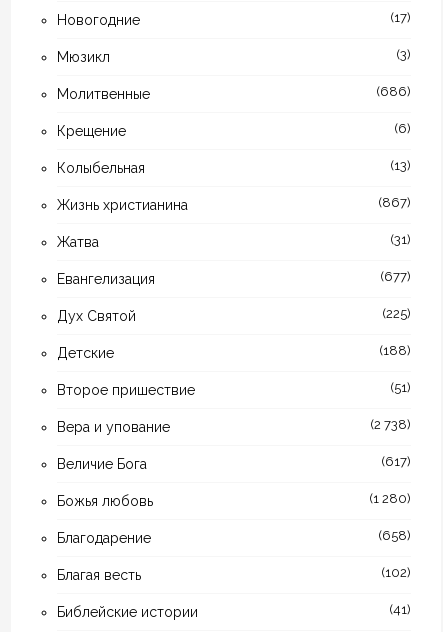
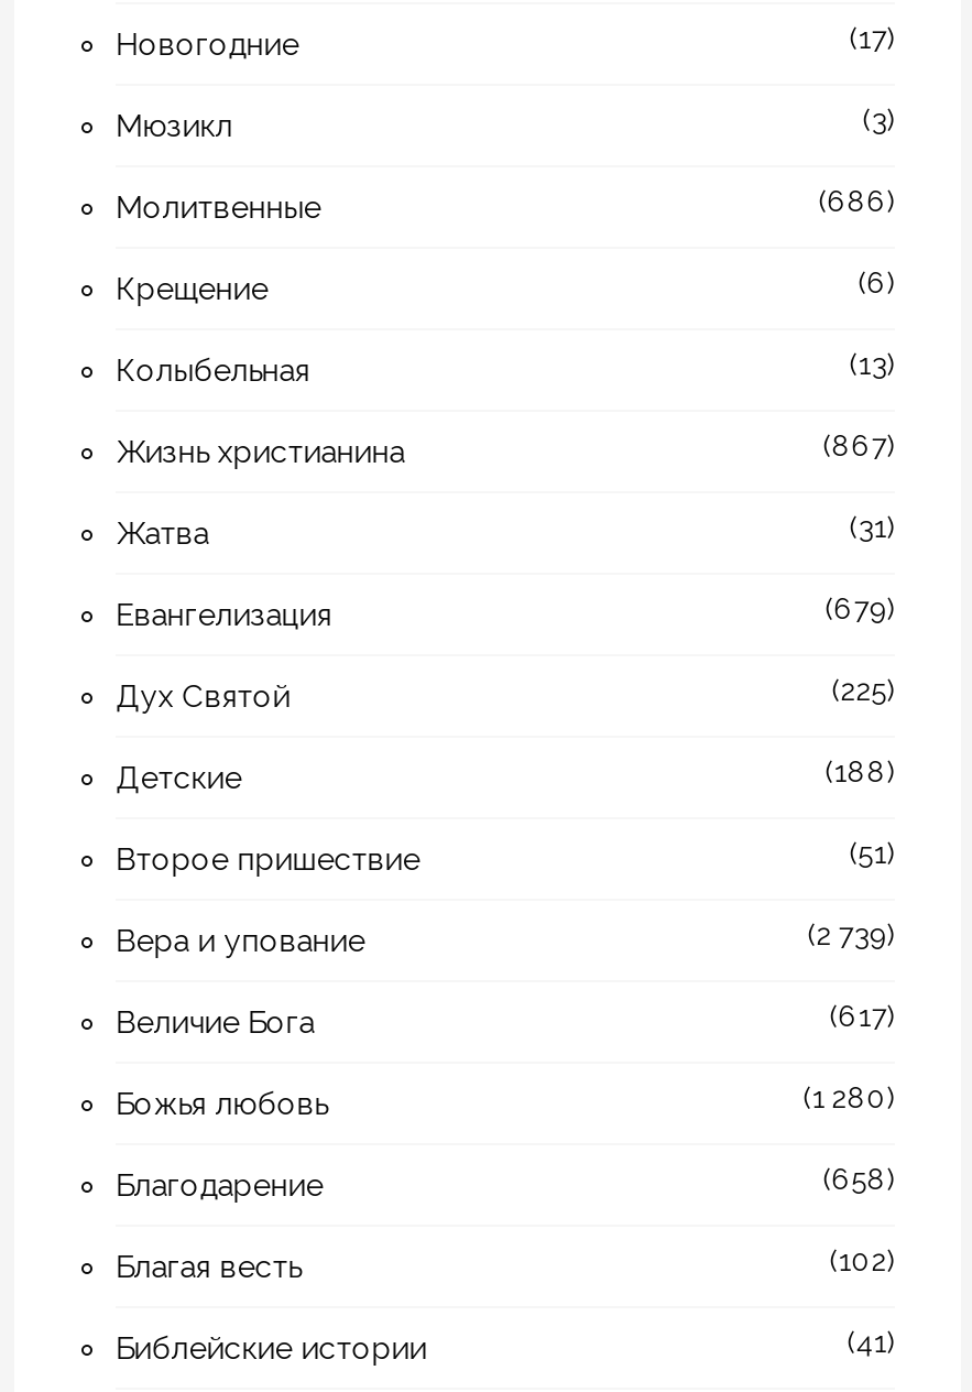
[380,269,411,284] (677) -> [825,592,896,625] (679)
[370,417,411,432] (2 738) -> [808,918,896,951] (2 739)

